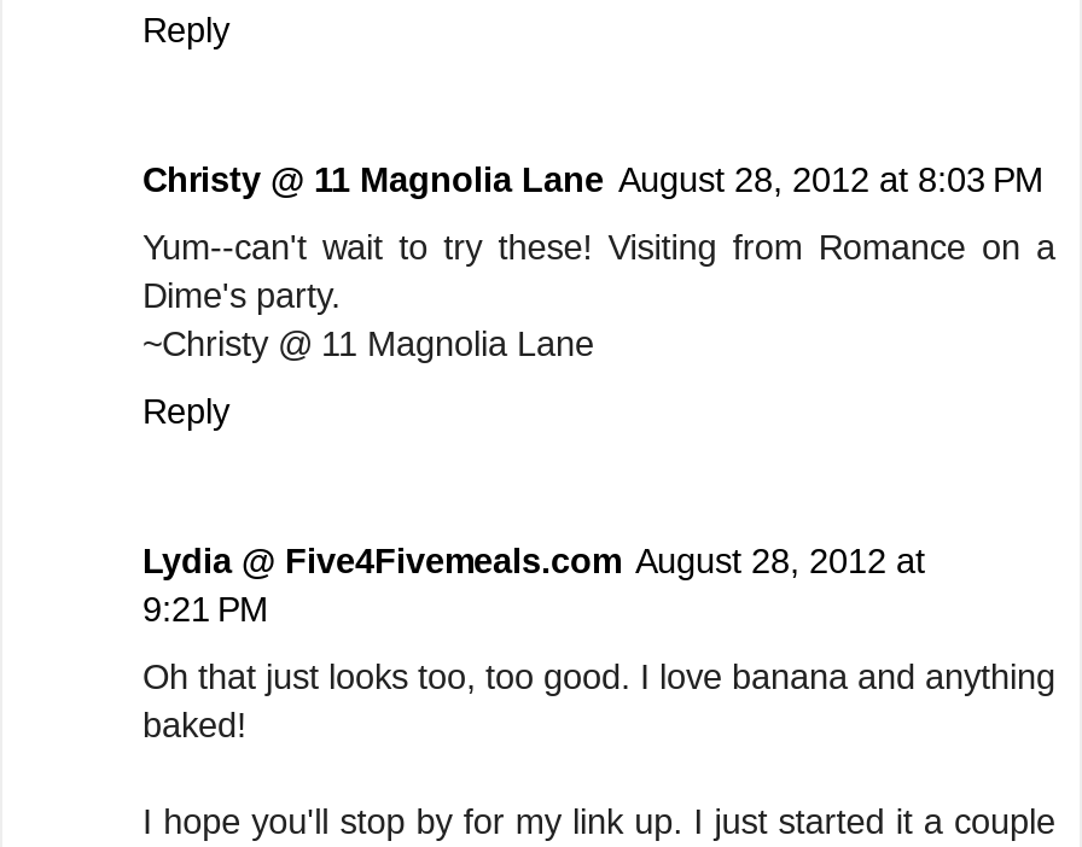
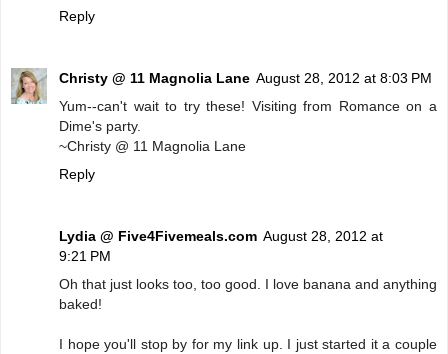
none -> [10,67,48,105] [image]

